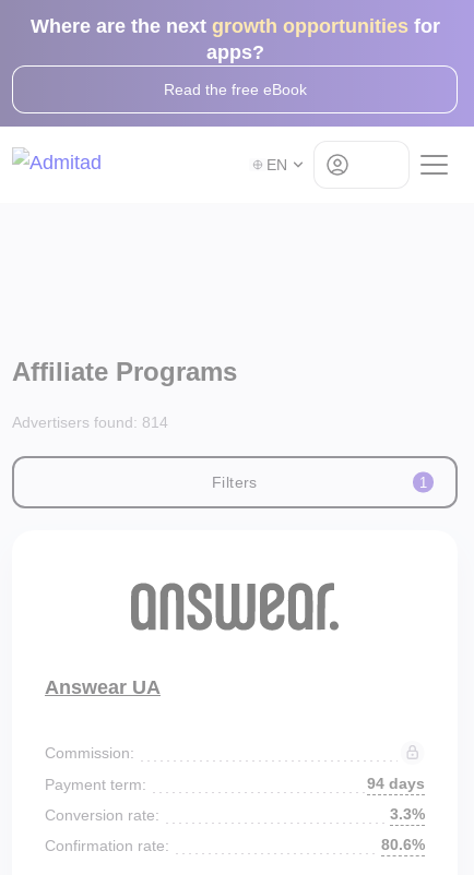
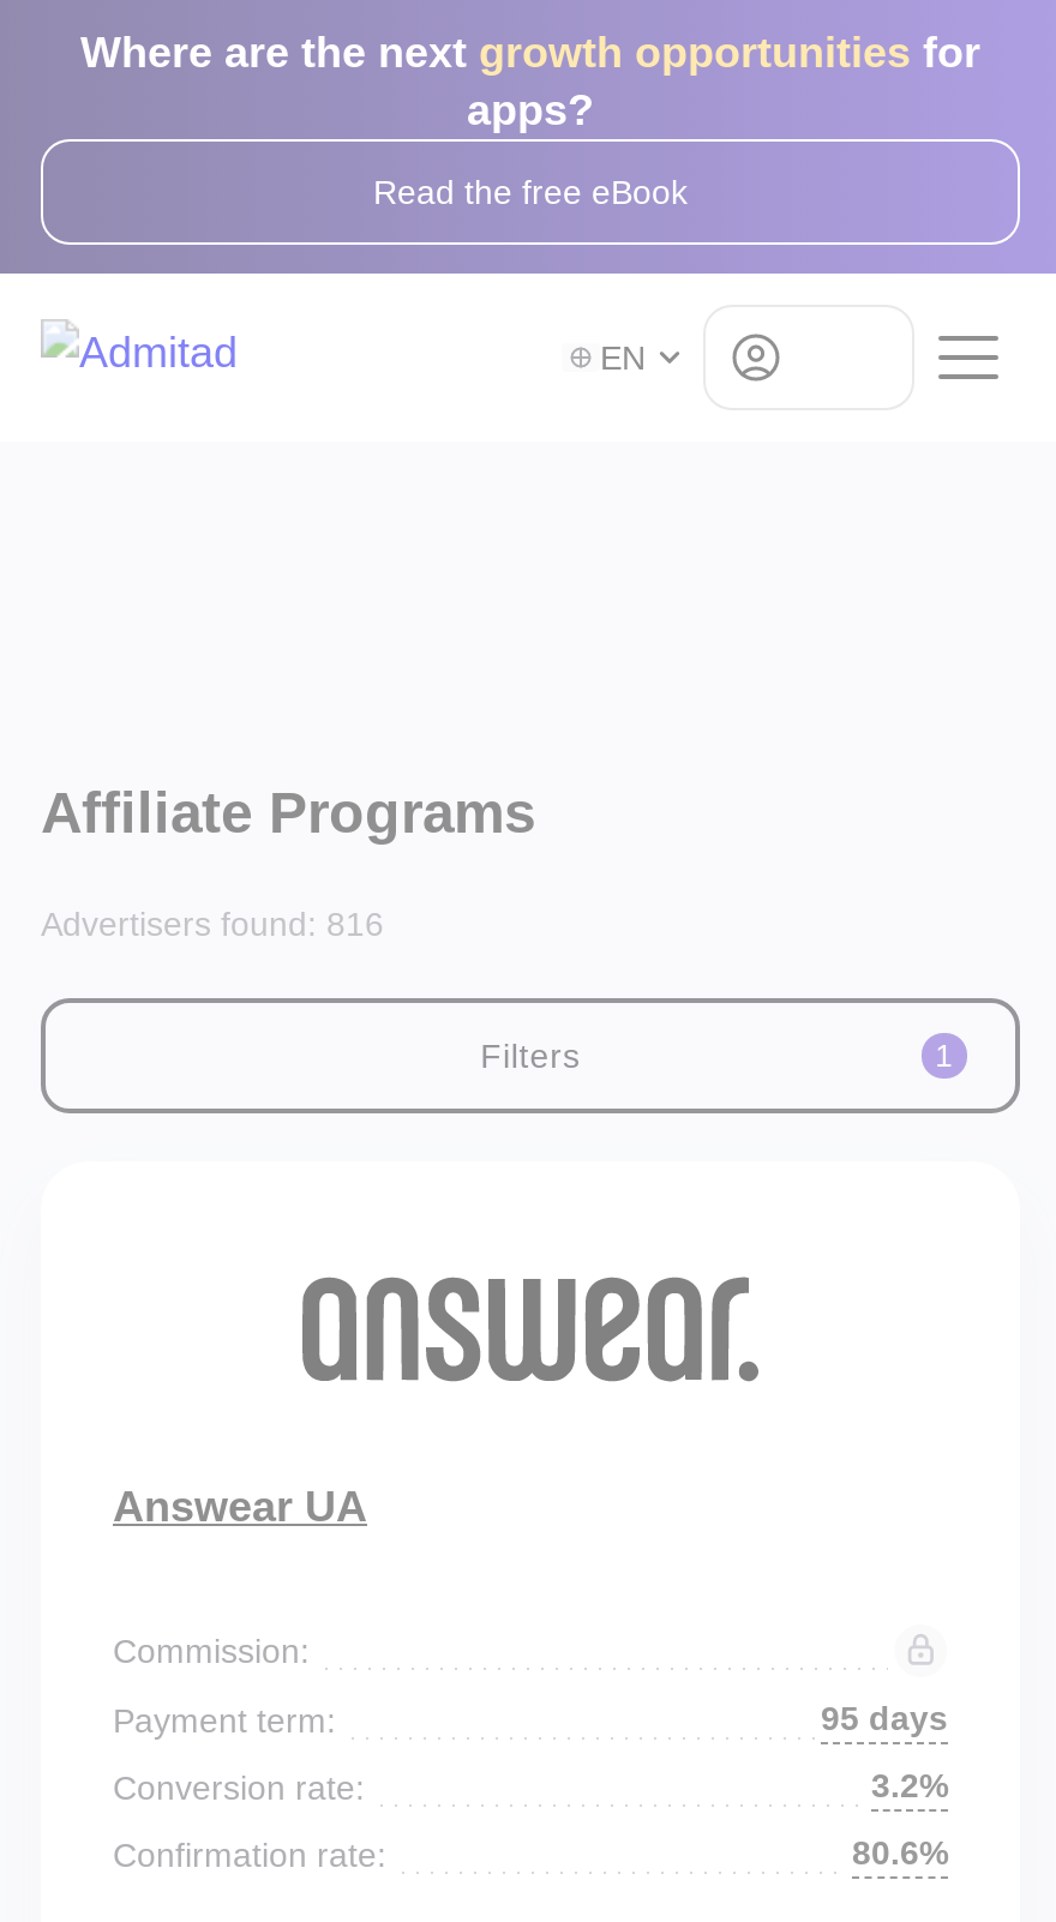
[12,413,168,431] Advertisers found: 814 -> [41,905,384,943] Advertisers found: 816
[367,775,425,792] 94 days -> [821,1699,948,1737] 95 days
[390,805,425,823] 3.3% -> [871,1766,948,1804] 3.2%

